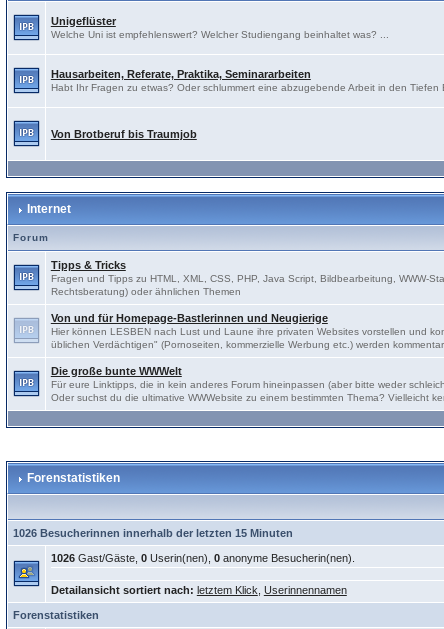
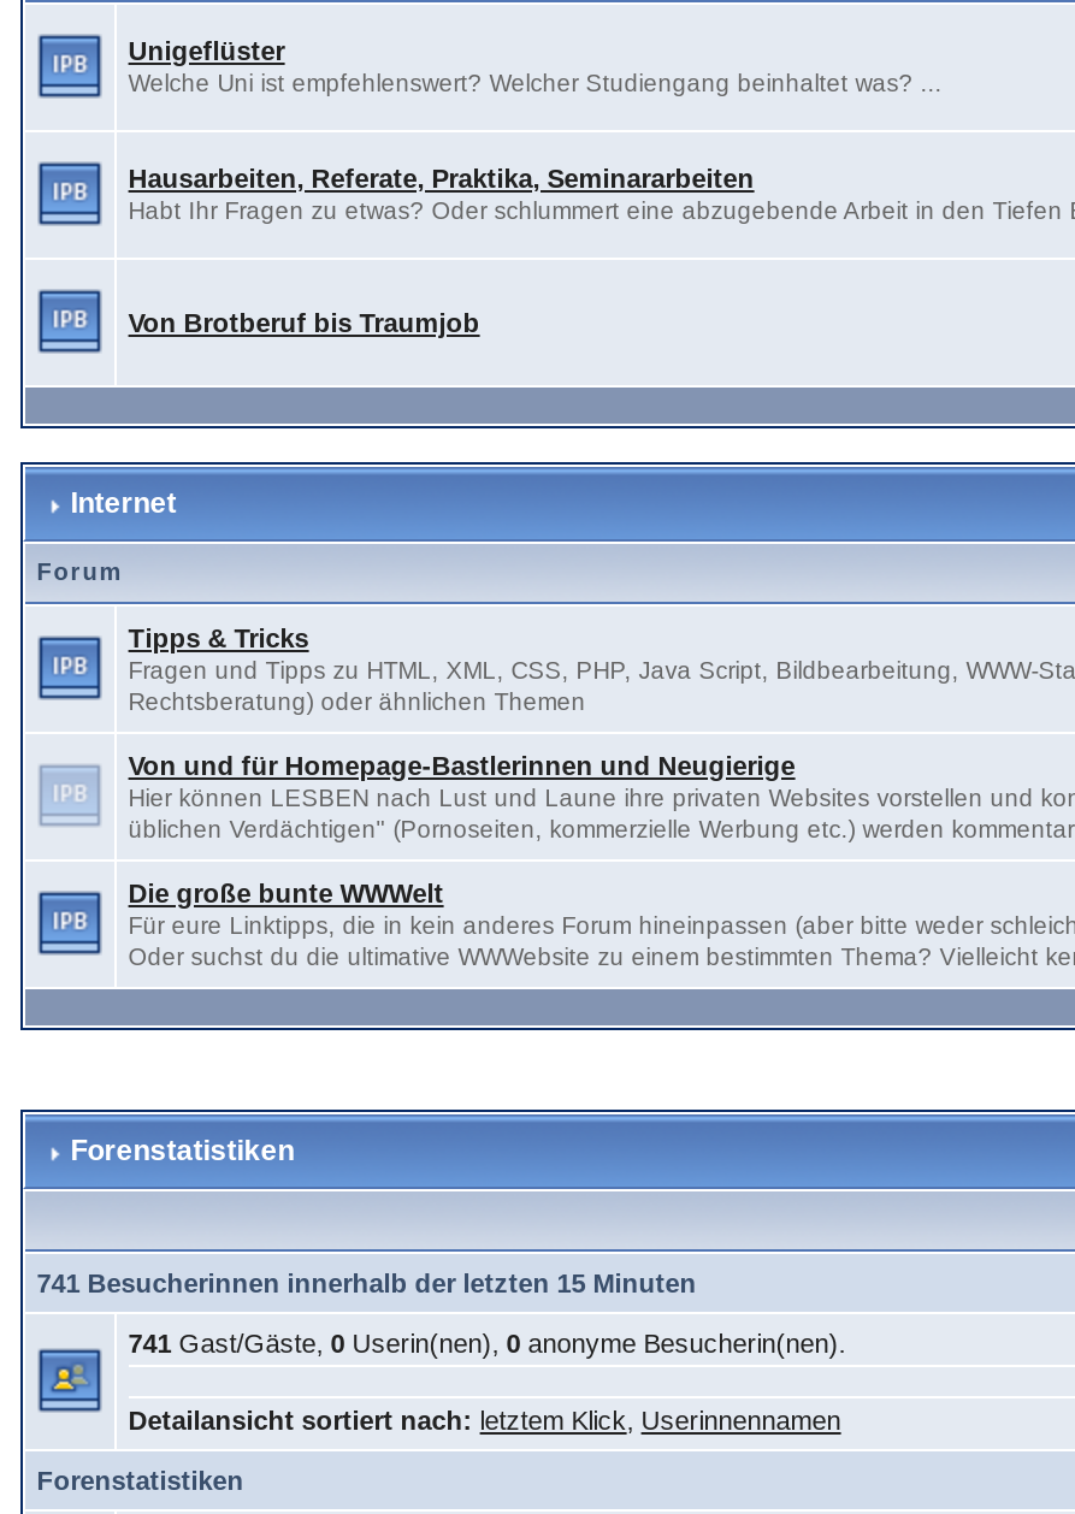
[13,527,293,539] 1026 Besucherinnen innerhalb der letzten 15 Minuten -> [37,1268,697,1297] 741 Besucherinnen innerhalb der letzten 15 Minuten
[51,552,355,564] 1026 Gast/Gäste, 0 Userin(nen), 0 anonyme Besucherin(nen). -> [128,1329,846,1358] 741 Gast/Gäste, 0 Userin(nen), 0 anonyme Besucherin(nen).

